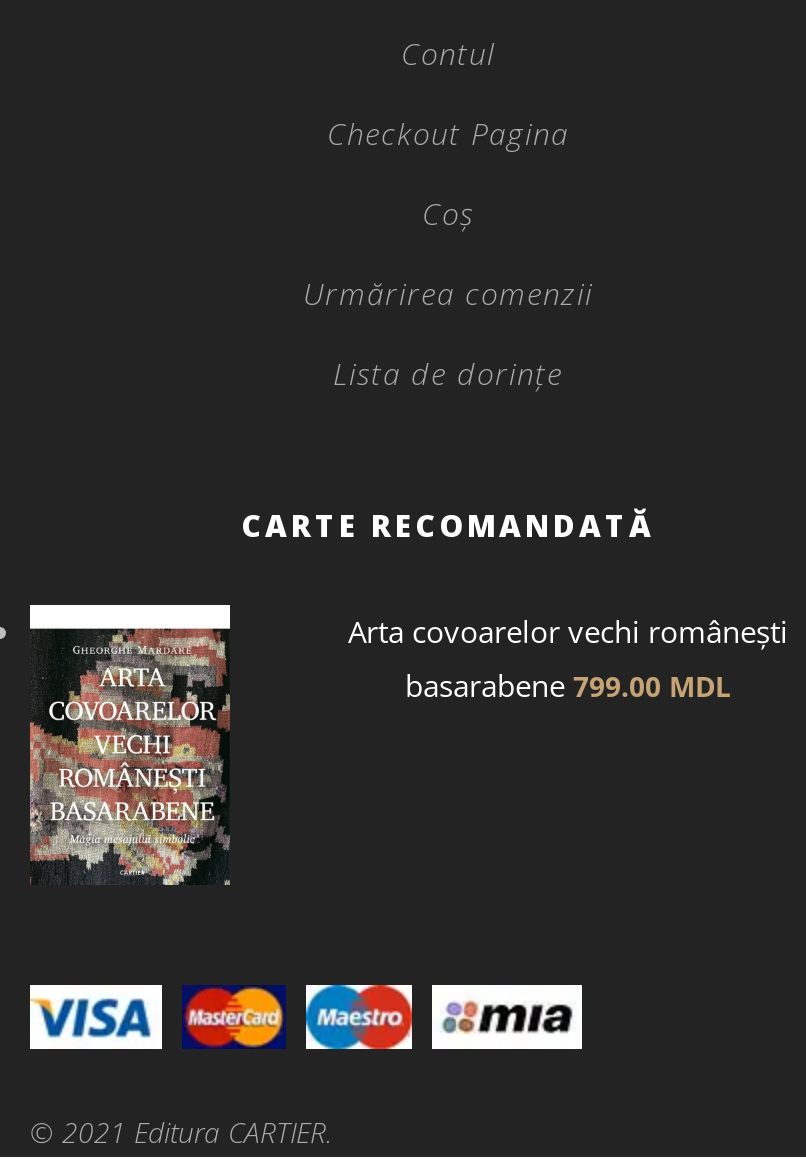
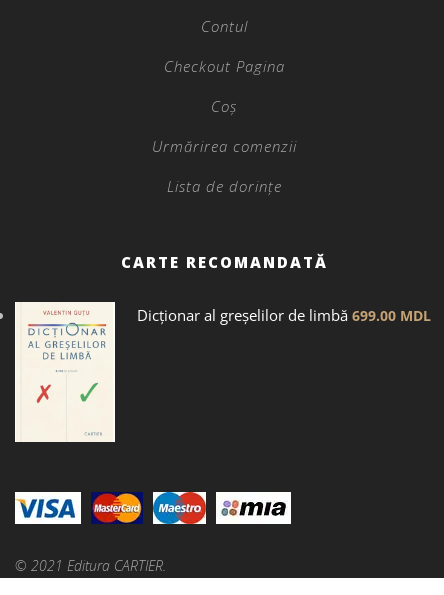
[28,611,230,885] [image] -> [14,303,116,443] [image]
[348,611,788,705] Arta covoarelor vechi românești | basarabene 799.00 MDL -> [137,305,431,325] Dicţionar al greșelilor de limbă 699.00 MDL

